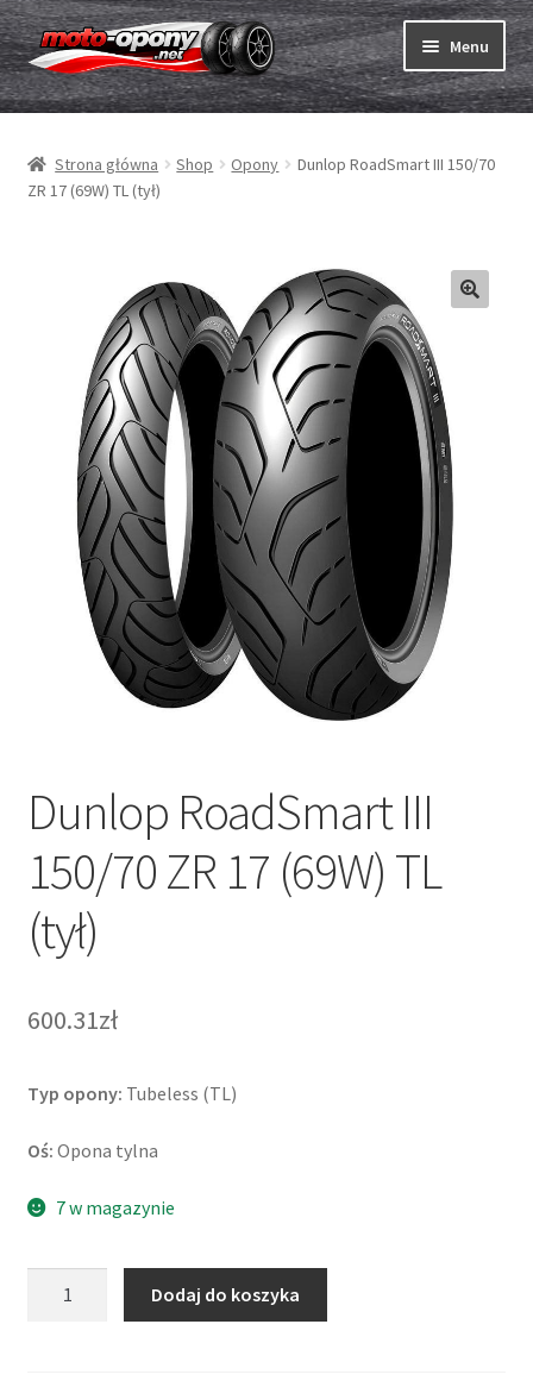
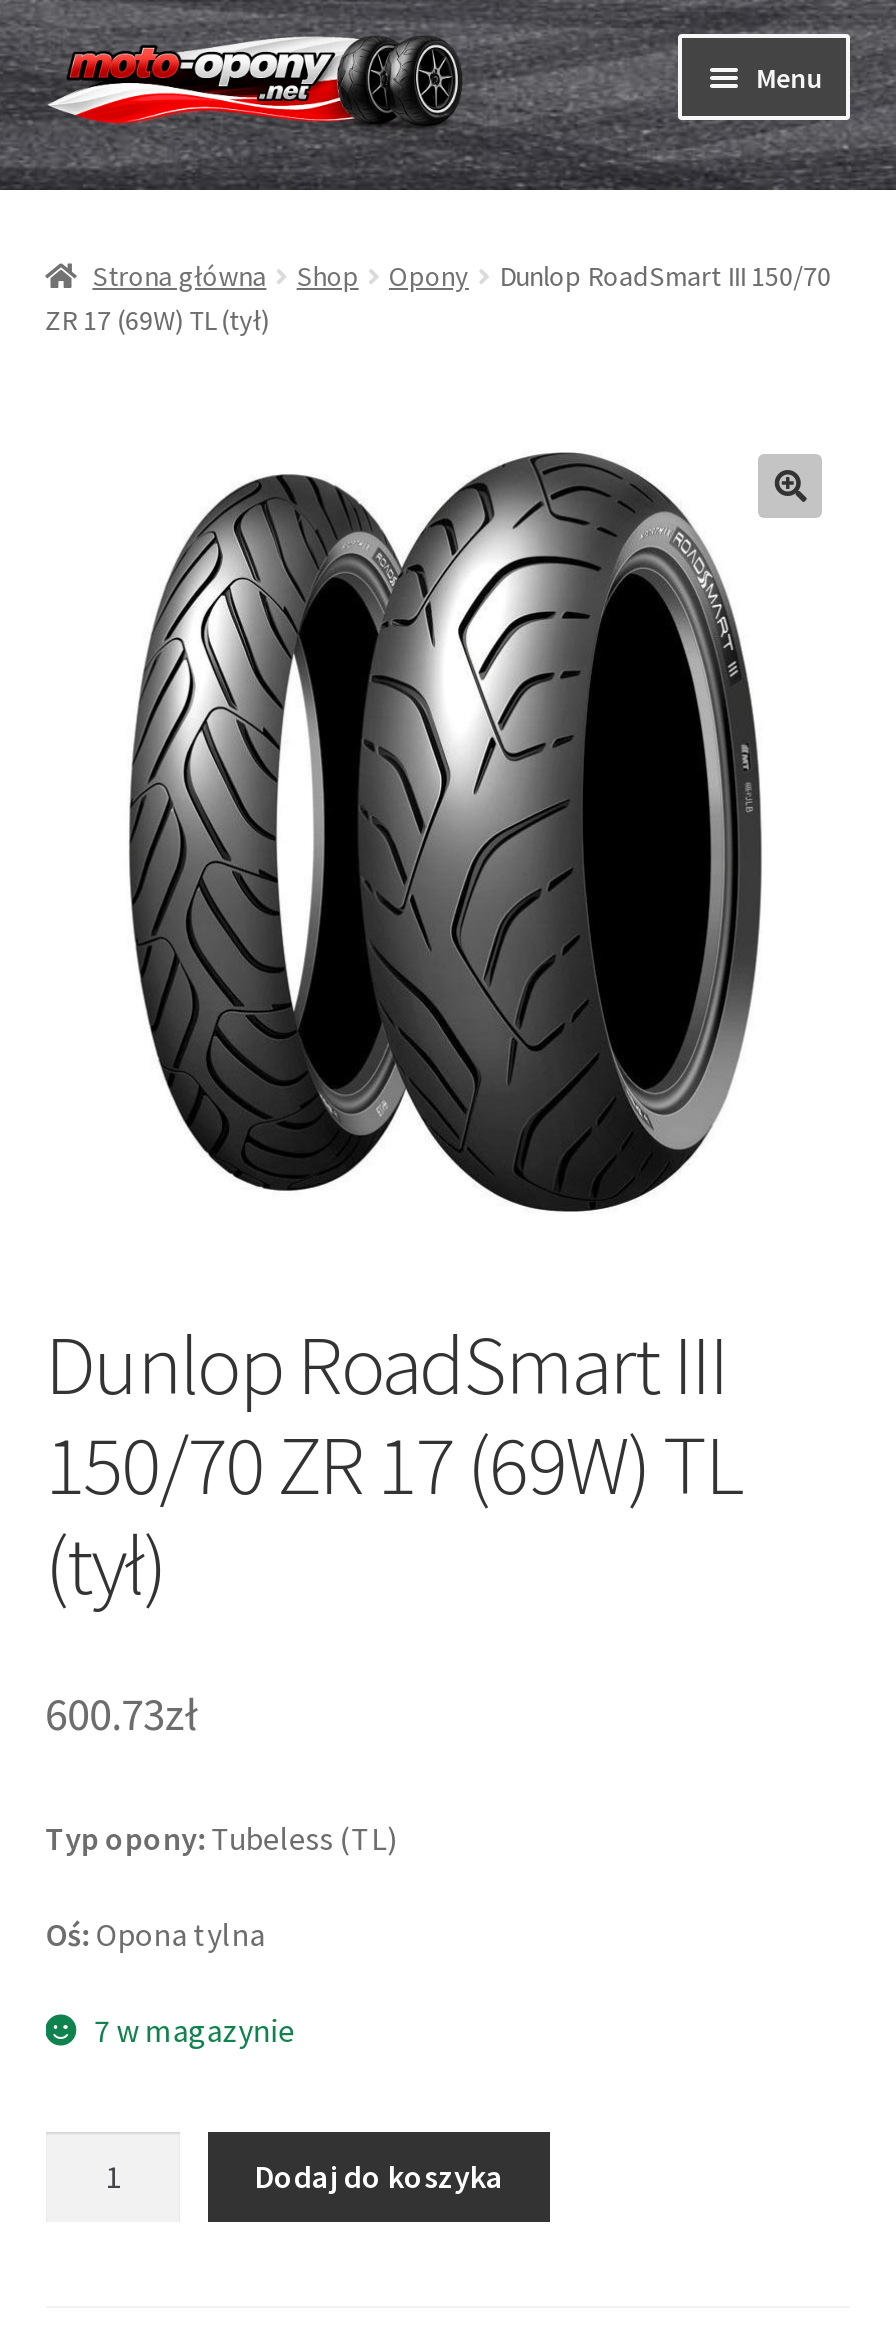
[27,1003,117,1037] 600.31zł -> [45,1687,197,1743] 600.73zł

